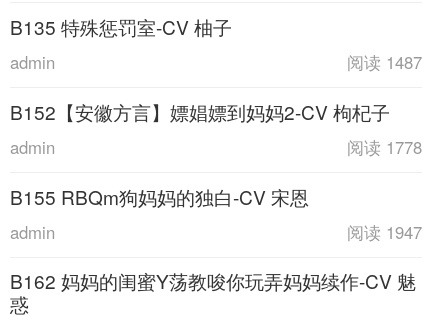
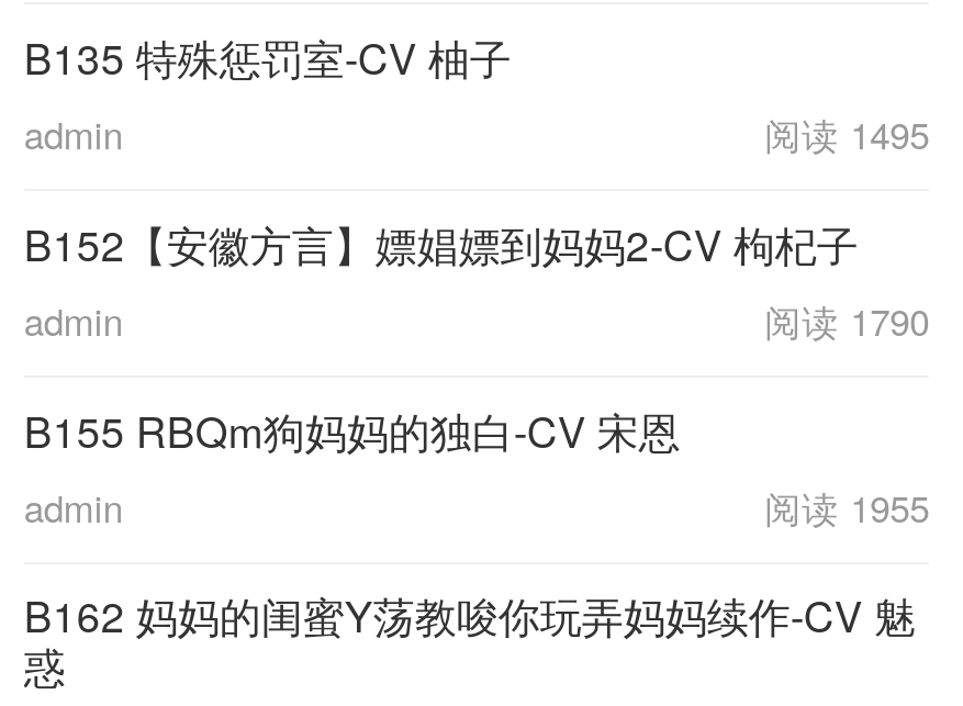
[347,50,422,74] 阅读 1487 -> [764,108,929,160] 阅读 1495
[347,135,422,159] 阅读 1778 -> [764,294,929,347] 阅读 1790
[347,220,422,244] 阅读 1947 -> [764,480,929,533] 阅读 1955

